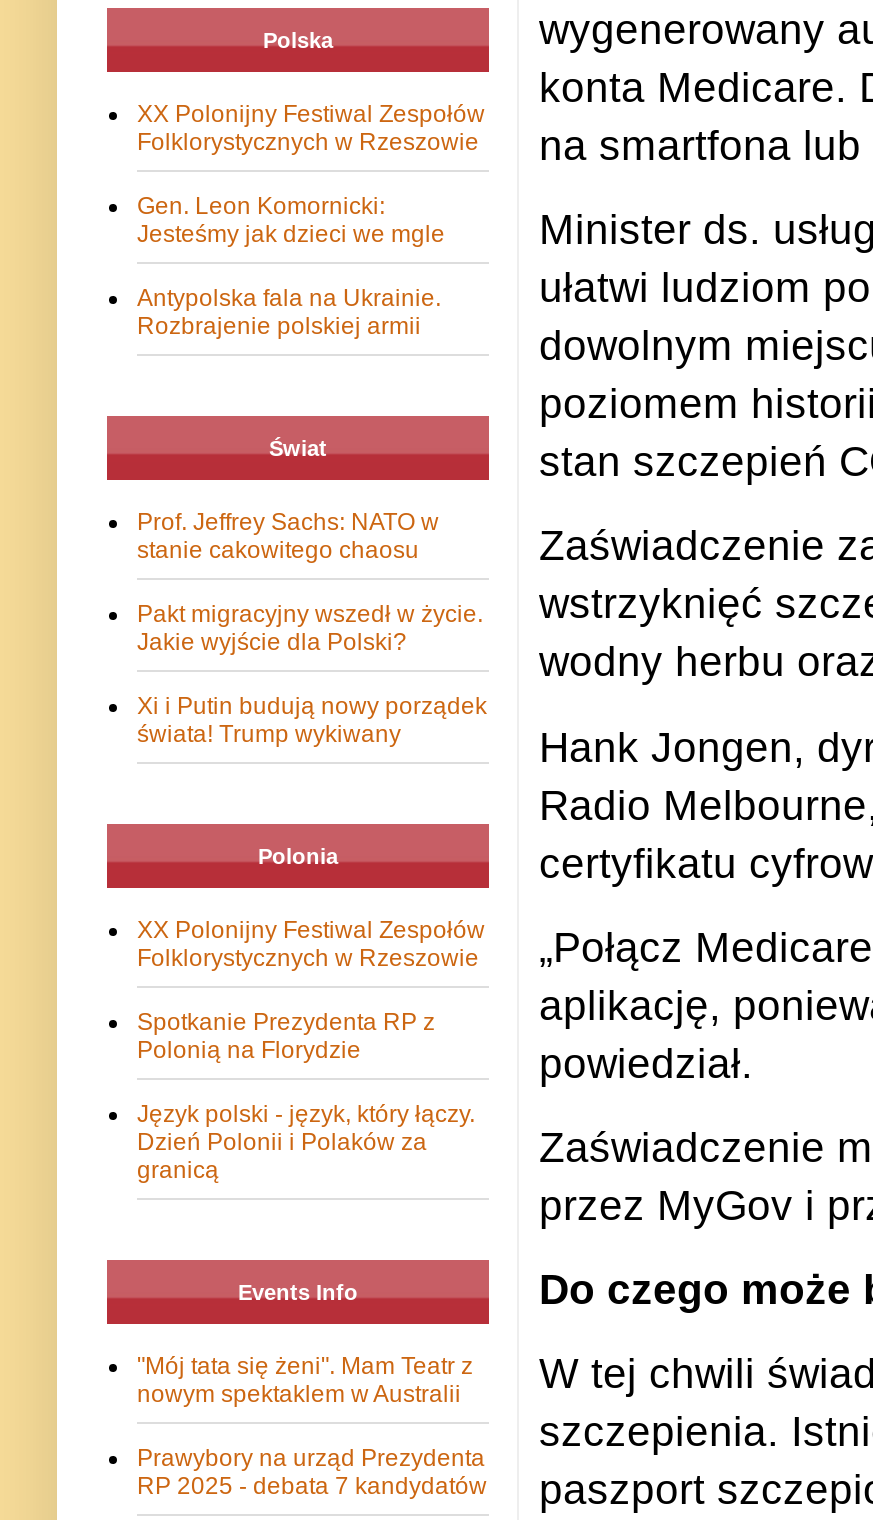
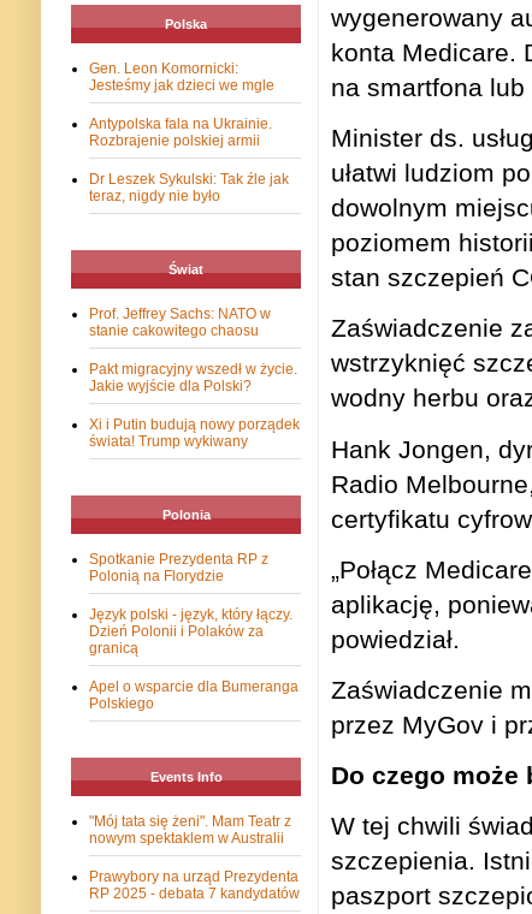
[137,100,485,156] XX Polonijny Festiwal Zespołów | Folklorystycznych w Rzeszowie -> none
moved [137,192,445,340] -> [89,60,274,149]: Gen. Leon Komornicki: | Jesteśmy jak dzieci we mgle | Antypolska fala na Ukrainie. | Rozbrajenie polskiej armii
none -> [89,171,289,205] Dr Leszek Sykulski: Tak źle jak | teraz, nigdy nie było
[137,916,485,972] XX Polonijny Festiwal Zespołów | Folklorystycznych w Rzeszowie -> none
moved [137,1008,475,1184] -> [89,551,292,657]: Spotkanie Prezydenta RP z | Polonią na Florydzie | Język polski - język, który łączy. | Dzień Polonii i Polaków za | granicą
none -> [89,679,298,712] Apel o wsparcie dla Bumeranga | Polskiego

